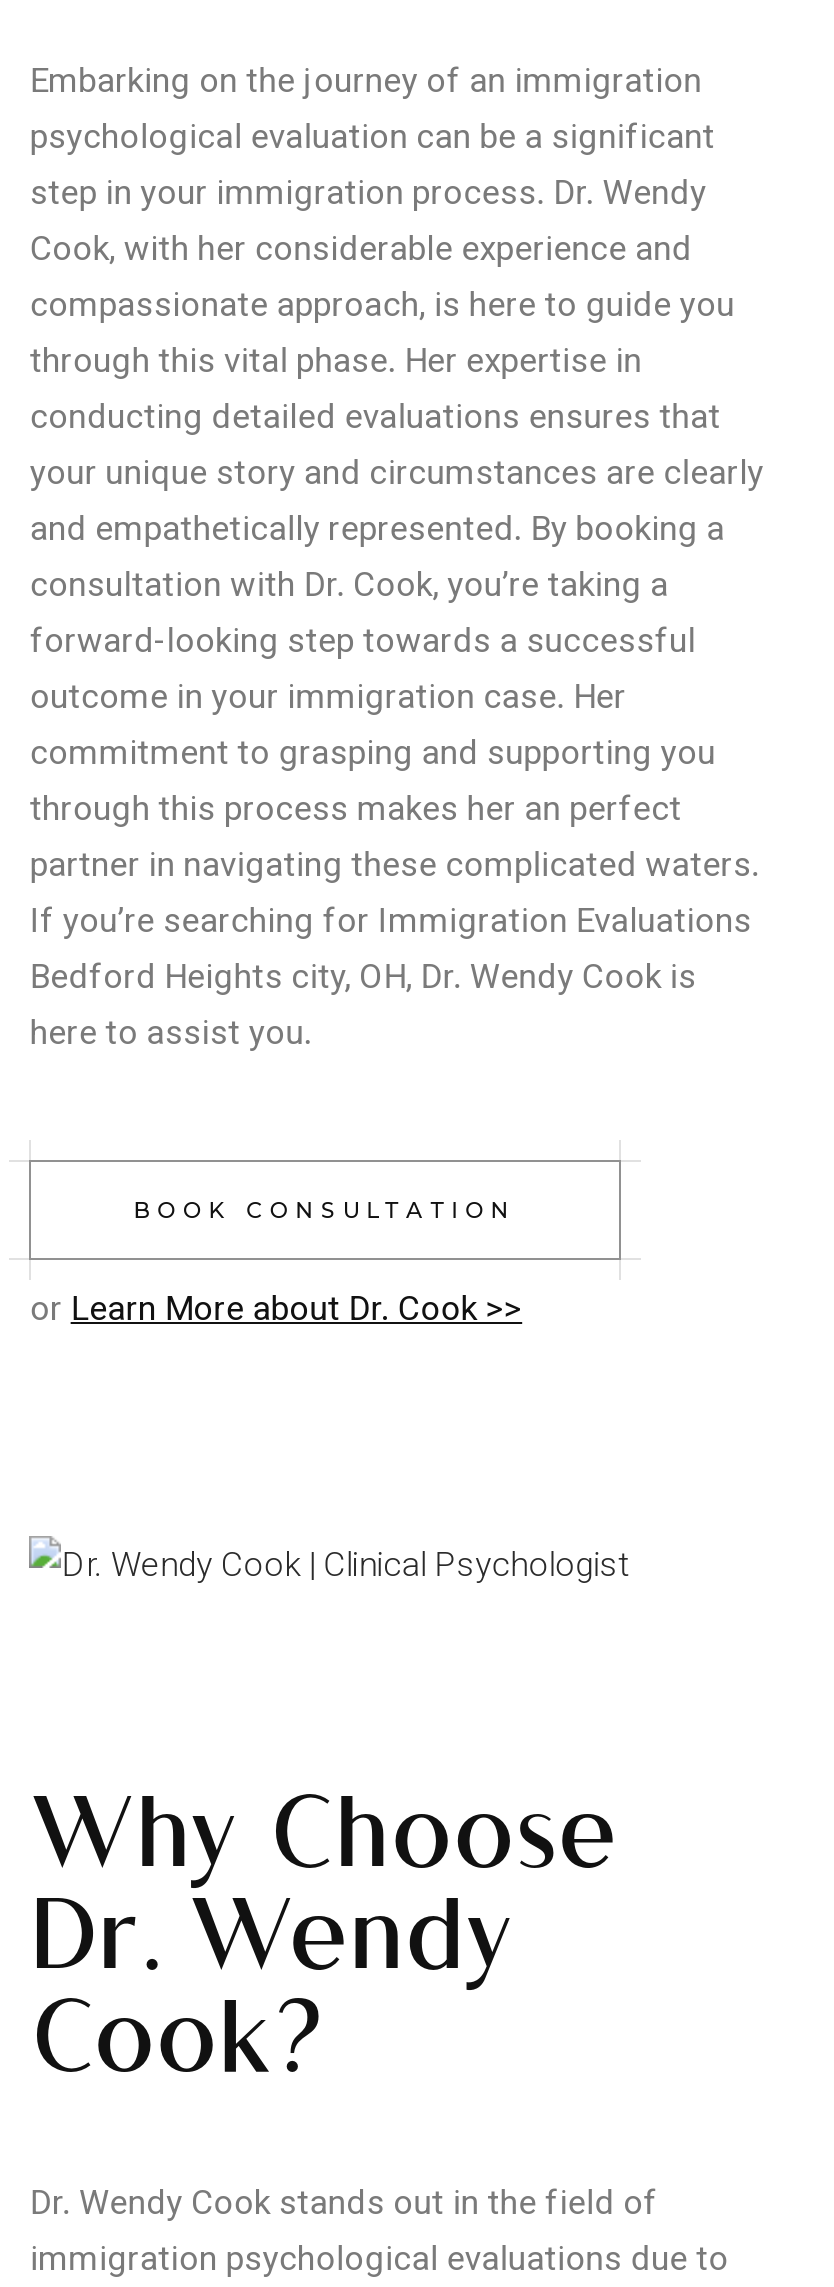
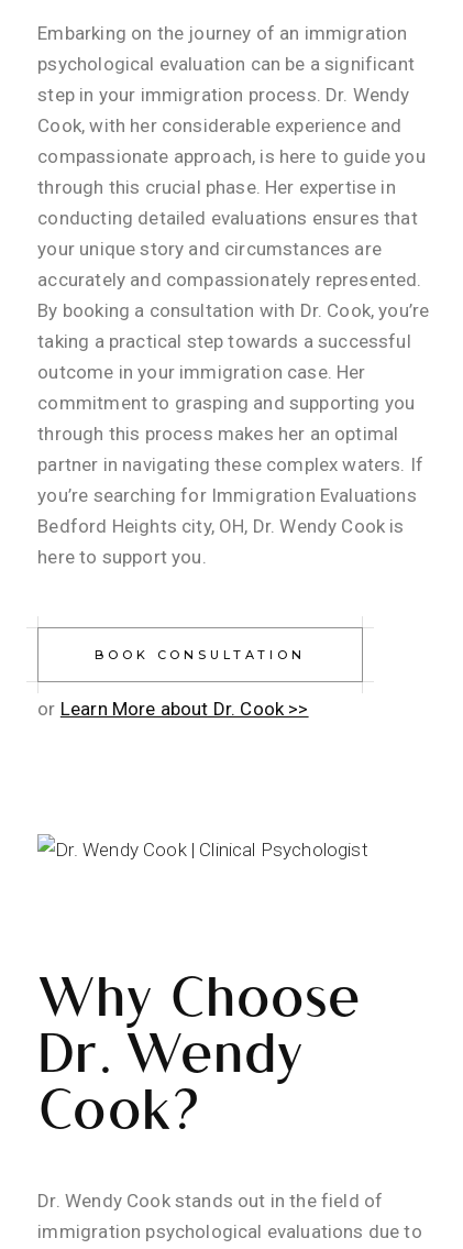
[30,340,642,380] through this vital phase. Her expertise in -> [38,176,396,198] through this crucial phase. Her expertise in
[30,452,764,660] your unique story and circumstances are clearly | and empathetically represented. By booking a | consultation with Dr. Cook, you’re taking a | forward-looking step towards a successful -> [38,237,429,352] your unique story and circumstances are | accurately and compassionately represented. | By booking a consultation with Dr. Cook, you’re | taking a practical step towards a successful
[30,788,760,940] through this process makes her an perfect | partner in navigating these complicated waters. | If you’re searching for Immigration Evaluations -> [38,422,424,506] through this process makes her an optimal | partner in navigating these complex waters. If | you’re searching for Immigration Evaluations
[30,1012,312,1052] here to assist you. -> [38,545,206,567] here to support you.

